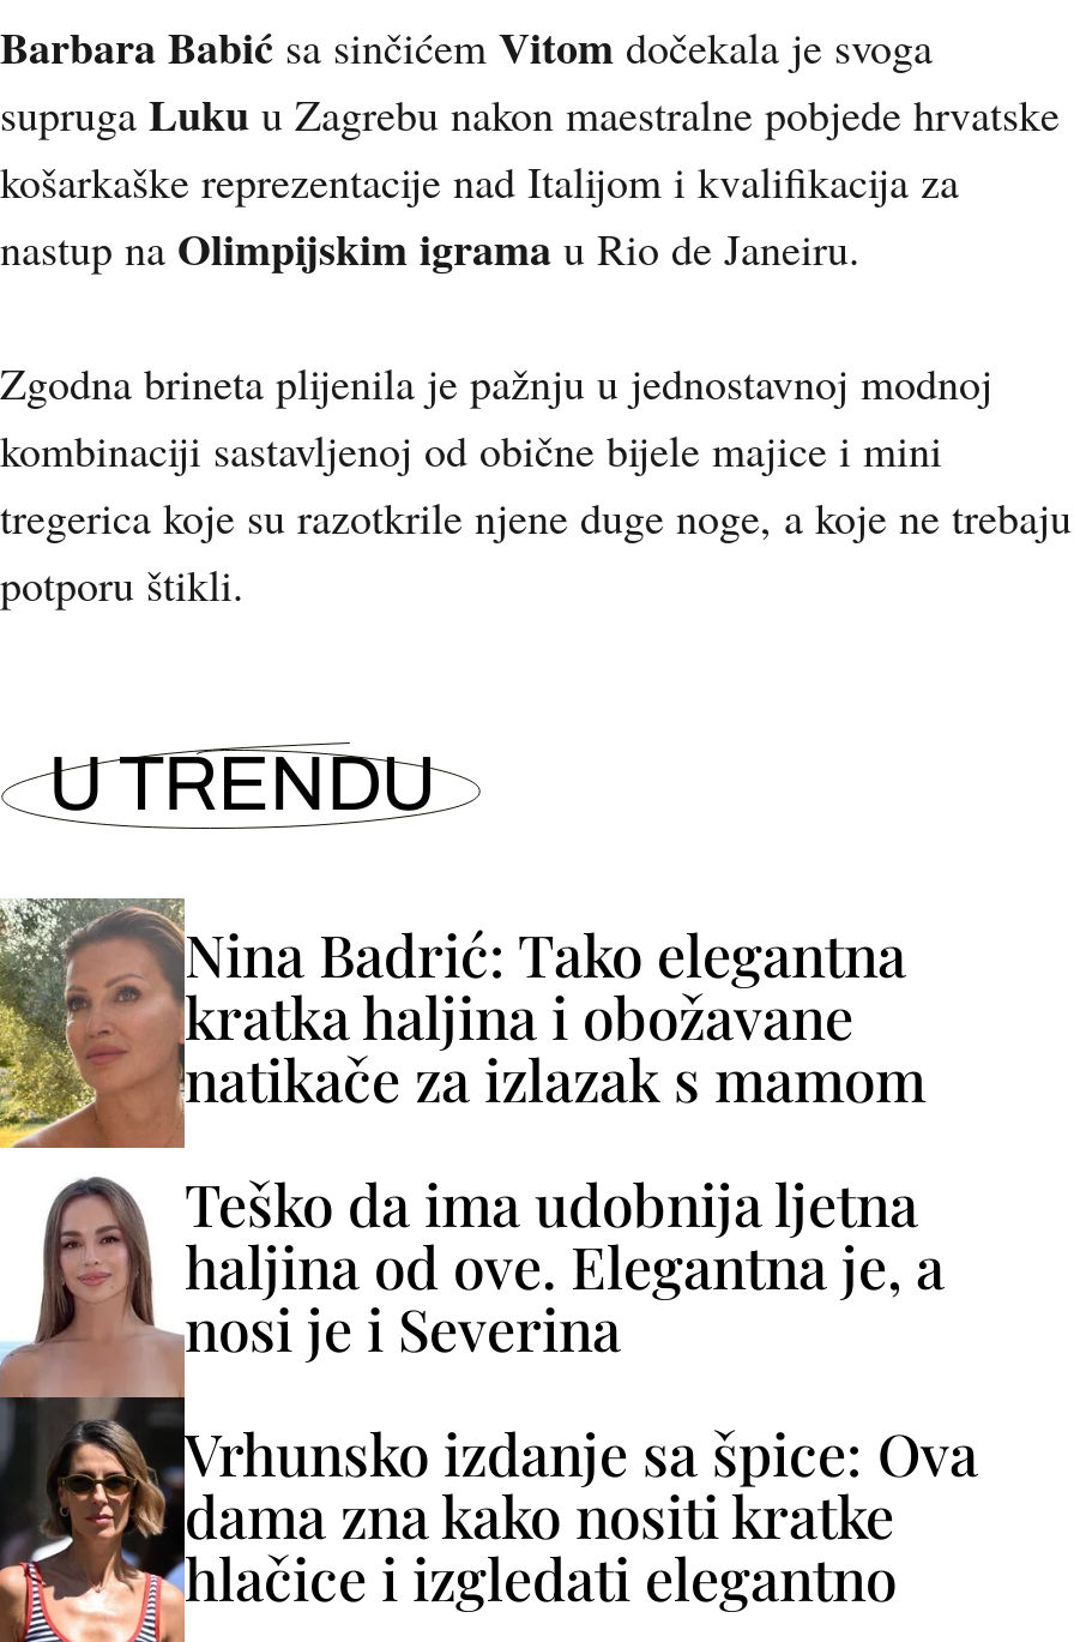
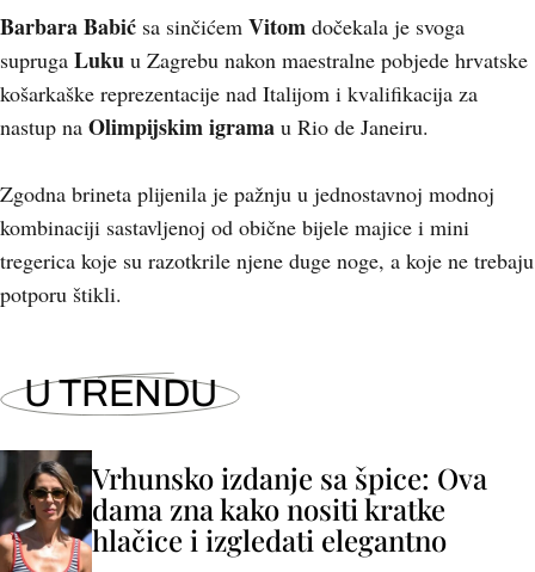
[7,898,945,1366] [image] | Nina Badrić: Tako elegantna | kratka haljina i obožavane | natikače za izlazak s mamom | Teško da ima udobnija ljetna | haljina od ove. Elegantna je, a | nosi je i Severina -> none
[7,1174,182,1400] [image] -> none

